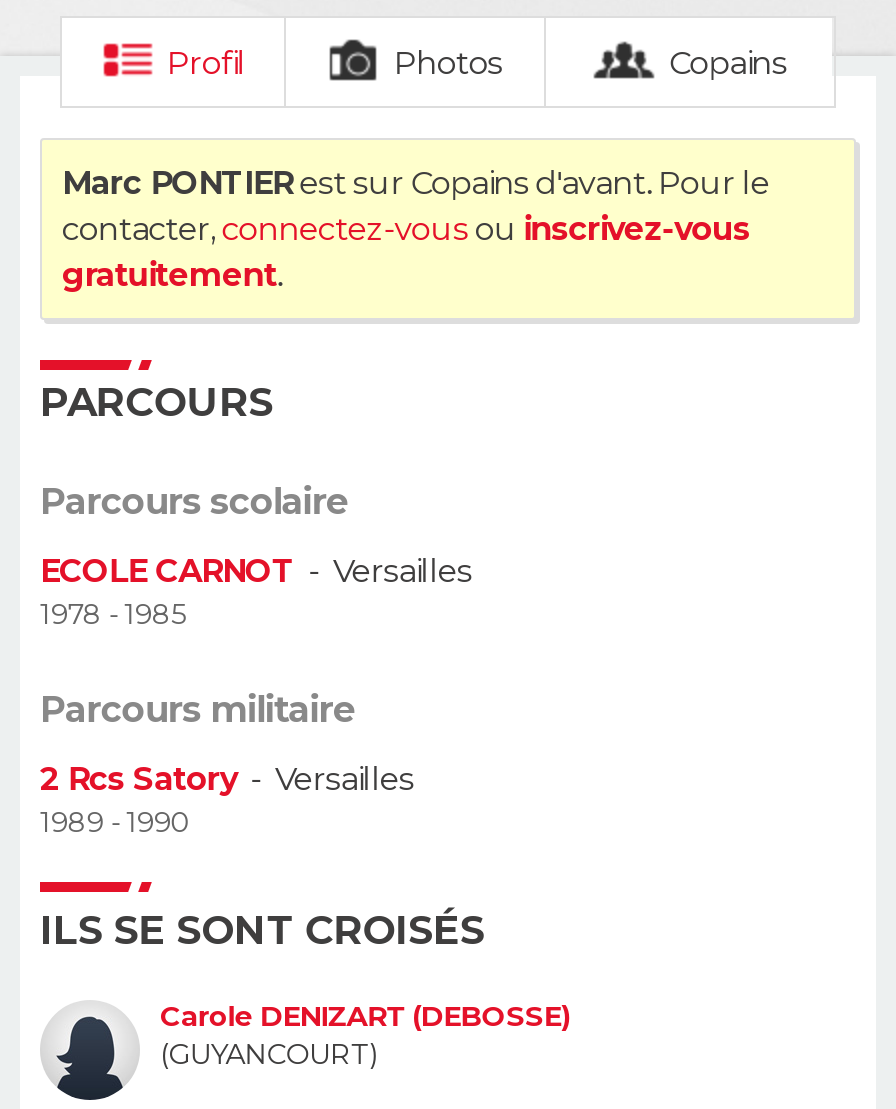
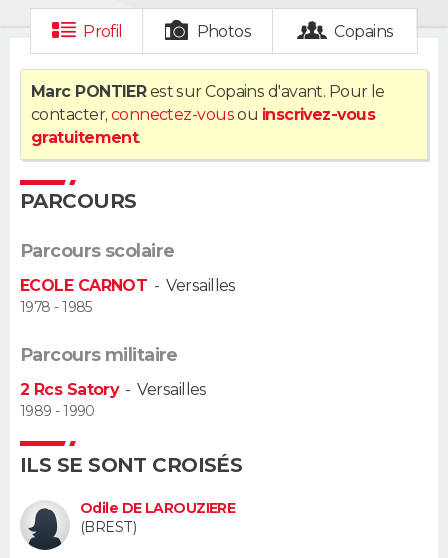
[160,998,570,1072] Carole DENIZART (DEBOSSE) | (GUYANCOURT) -> [80,499,235,536] Odile DE LAROUZIERE | (BREST)

